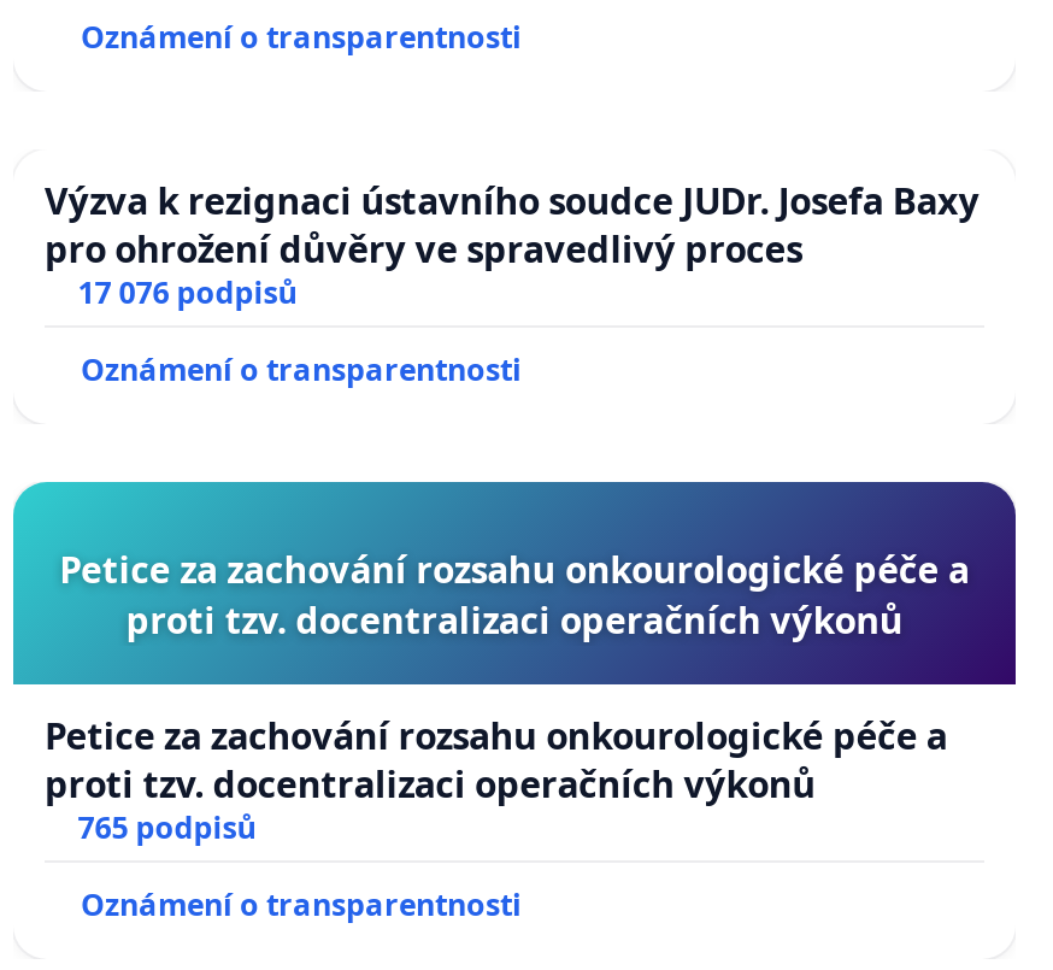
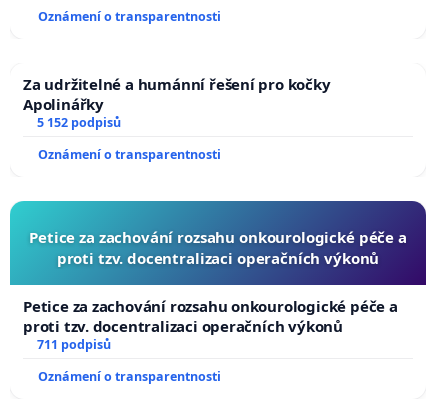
[45,176,980,313] Výzva k rezignaci ústavního soudce JUDr. Josefa Baxy | pro ohrožení důvěry ve spravedlivý proces | 17 076 podpisů -> [23,74,331,131] Za udržitelné a humánní řešení pro kočky | Apolinářky | 5 152 podpisů
[78,807,256,848] 765 podpisů -> [37,336,111,353] 711 podpisů

